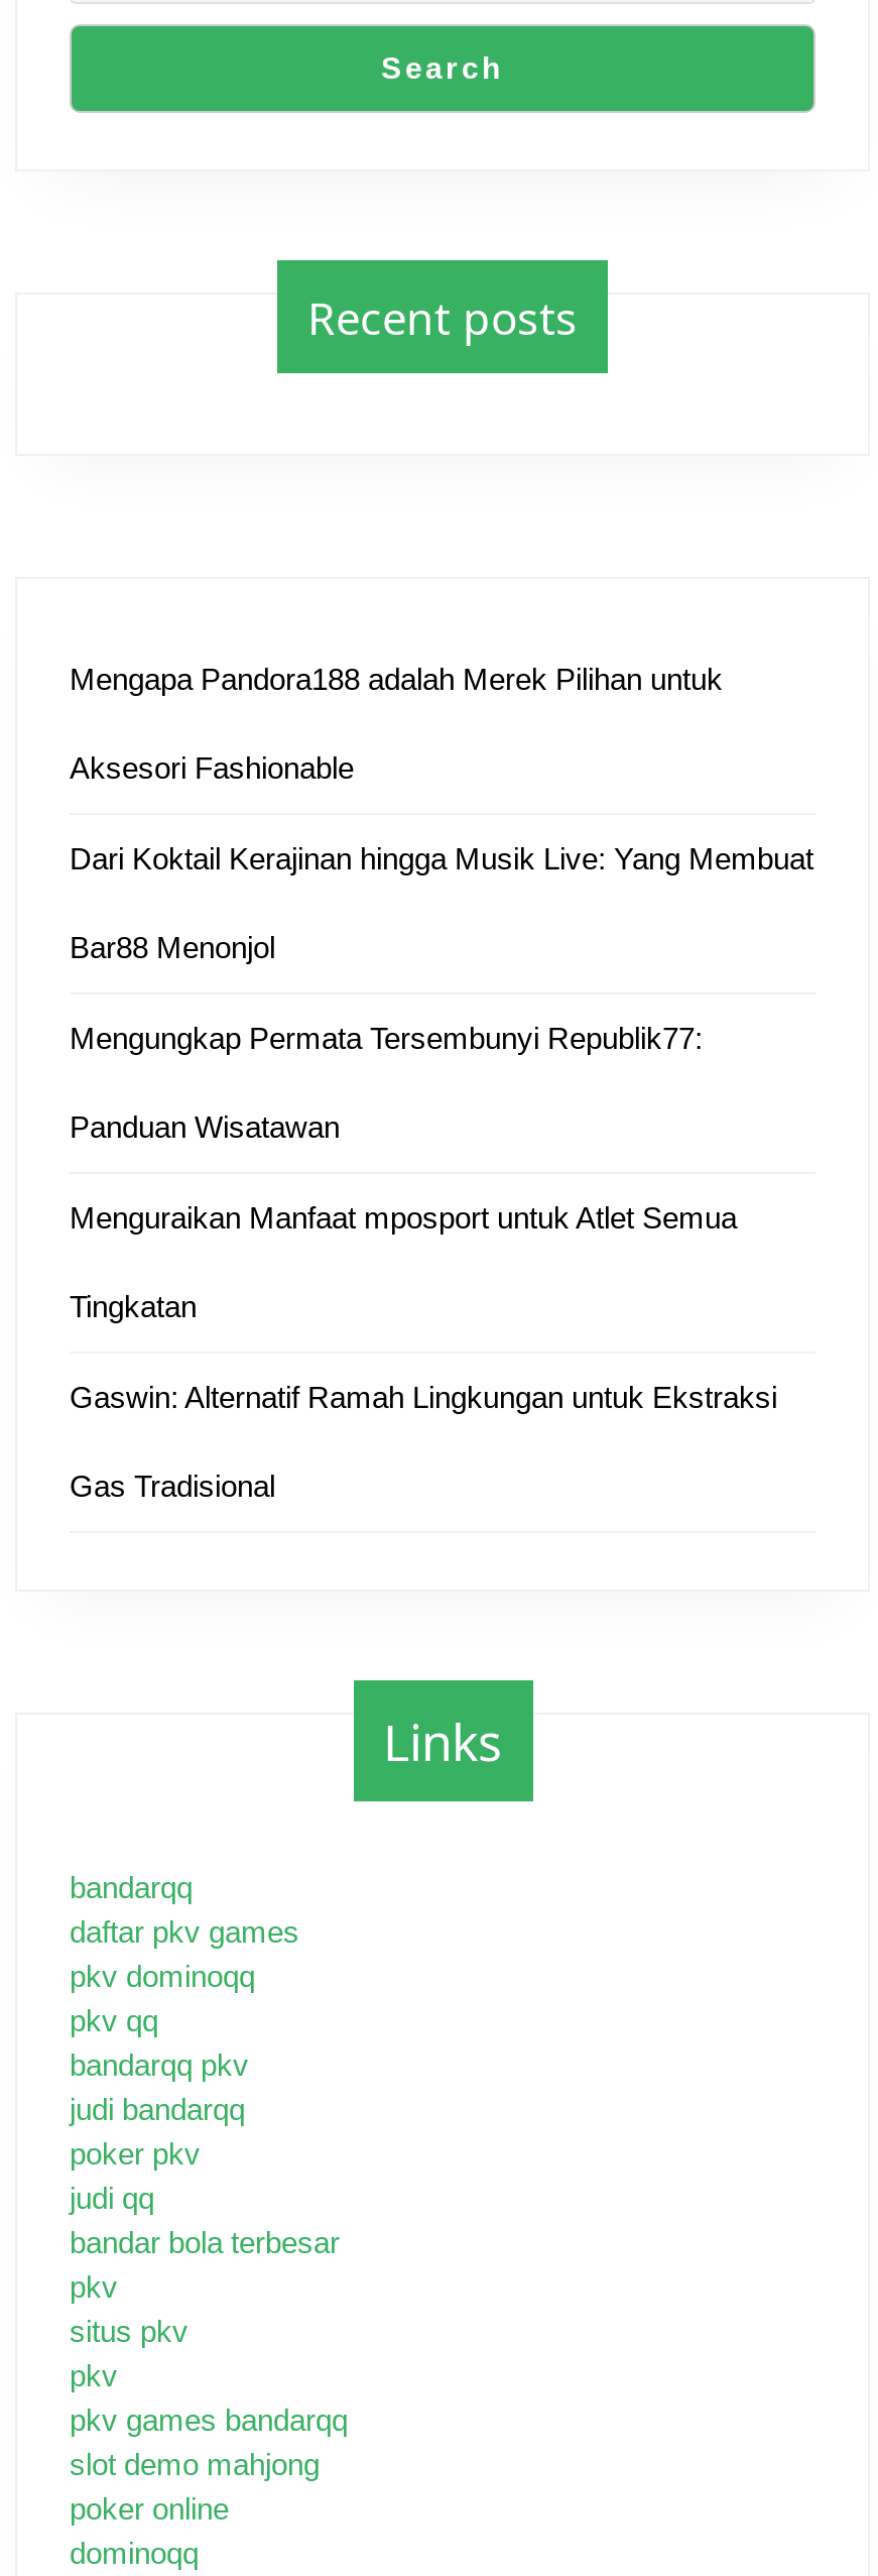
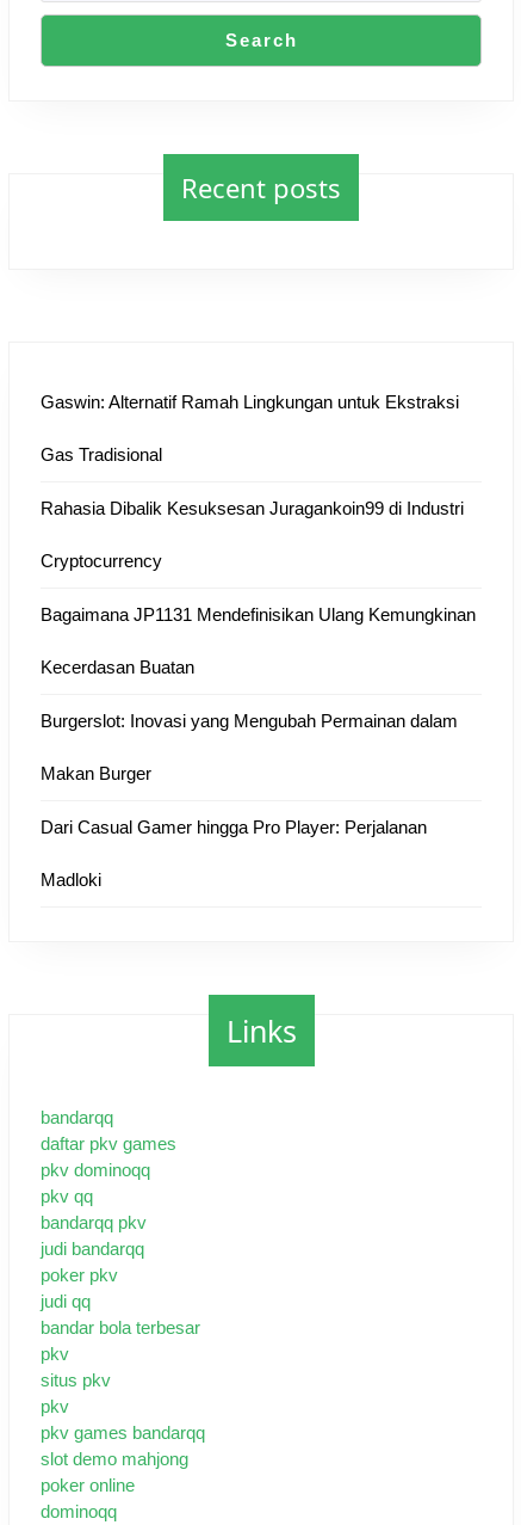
[70,661,813,1322] Mengapa Pandora188 adalah Merek Pilihan untuk | Aksesori Fashionable | Dari Koktail Kerajinan hingga Musik Live: Yang Membuat | Bar88 Menonjol | Mengungkap Permata Tersembunyi Republik77: | Panduan Wisatawan | Menguraikan Manfaat mposport untuk Atlet Semua | Tingkatan -> none
moved [70,1379,777,1502] -> [41,391,459,464]: Gaswin: Alternatif Ramah Lingkungan untuk Ekstraksi | Gas Tradisional
none -> [41,497,476,889] Rahasia Dibalik Kesuksesan Juragankoin99 di Industri | Cryptocurrency | Bagaimana JP1131 Mendefinisikan Ulang Kemungkinan | Kecerdasan Buatan | Burgerslot: Inovasi yang Mengubah Permainan dalam | Makan Burger | Dari Casual Gamer hingga Pro Player: Perjalanan | Madloki

